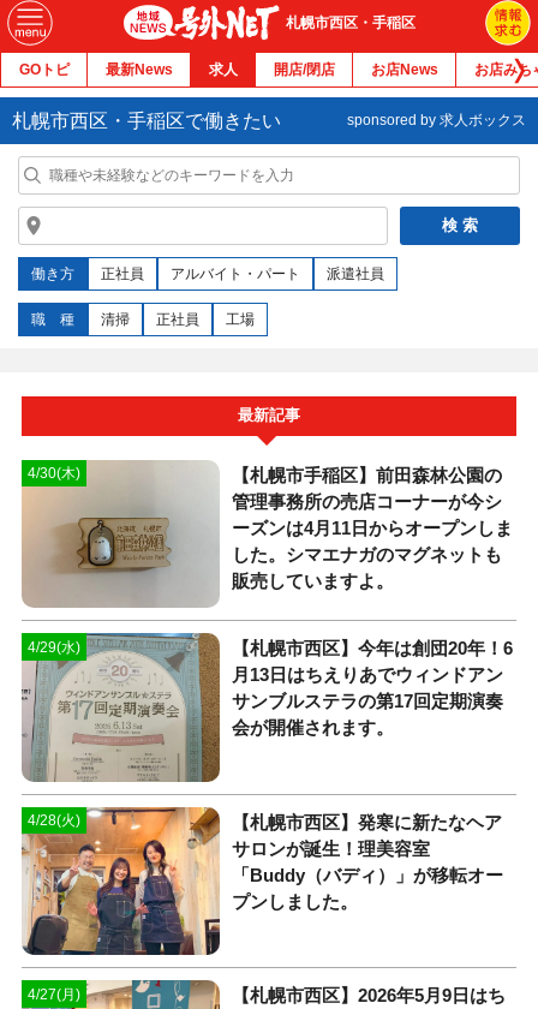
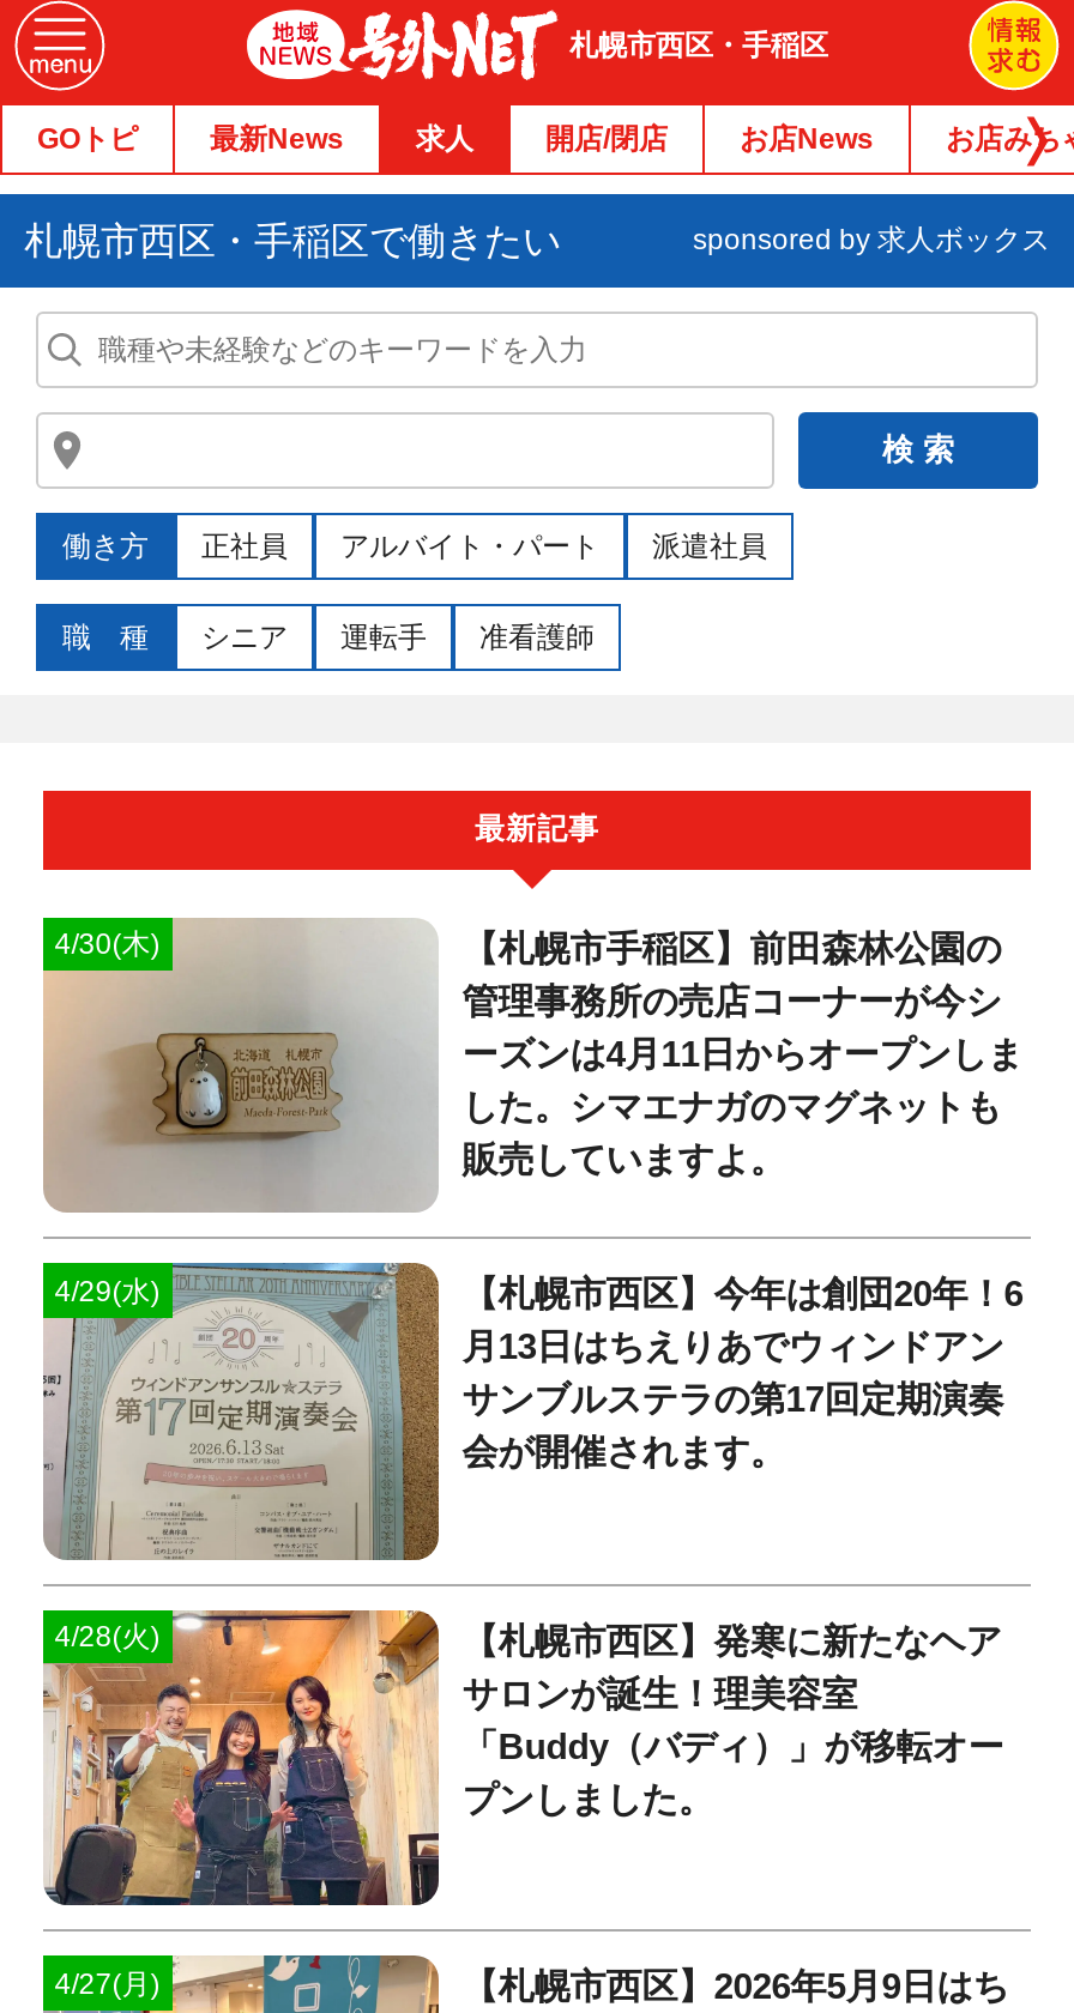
[101,311,255,327] 清掃 | 正社員 | 工場 -> [201,620,595,653] シニア | 運転手 | 准看護師

